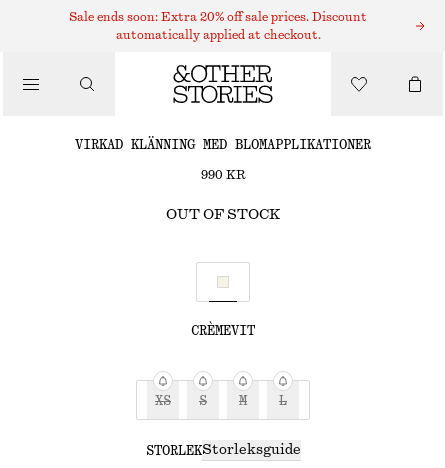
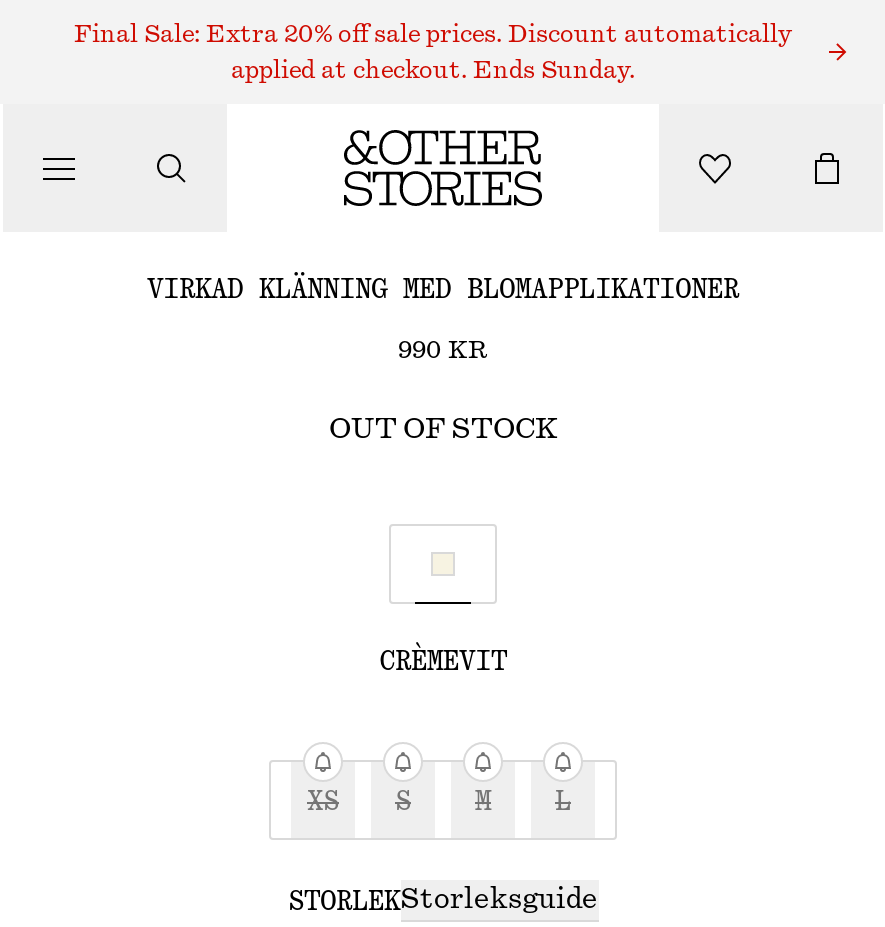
[69,11,367,23] Sale ends soon: Extra 20% off sale prices. Discount -> [74,22,792,46] Final Sale: Extra 20% off sale prices. Discount automatically
[115,29,320,41] automatically applied at checkout. -> [231,58,635,82] applied at checkout. Ends Sunday.

